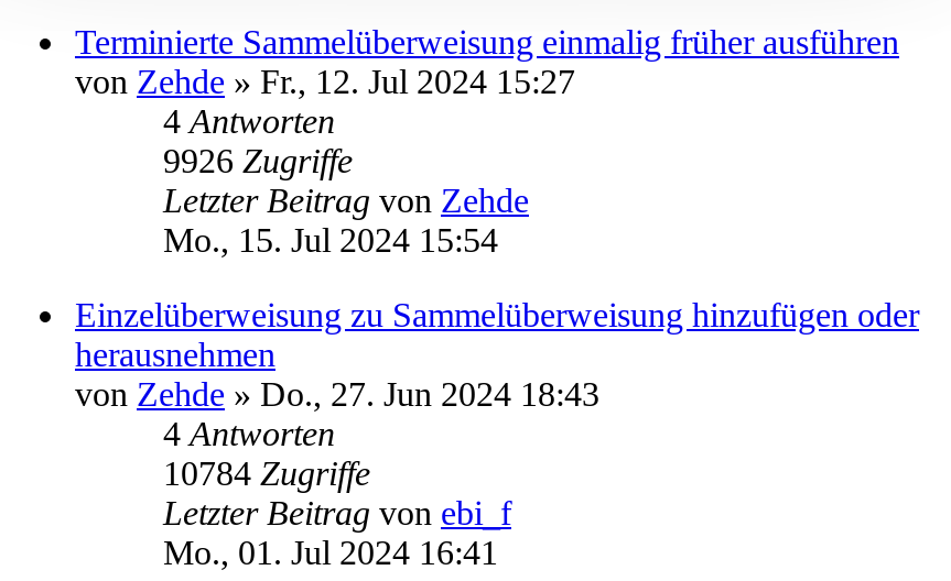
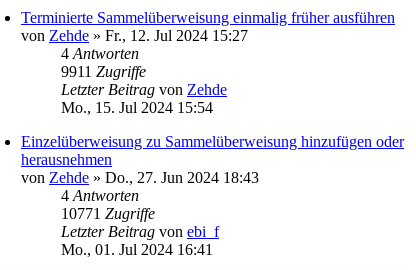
[163,142,353,179] 9926 Zugriffe -> [61,63,146,80] 9911 Zugriffe
[163,454,370,492] 10784 Zugriffe -> [61,205,155,222] 10771 Zugriffe

